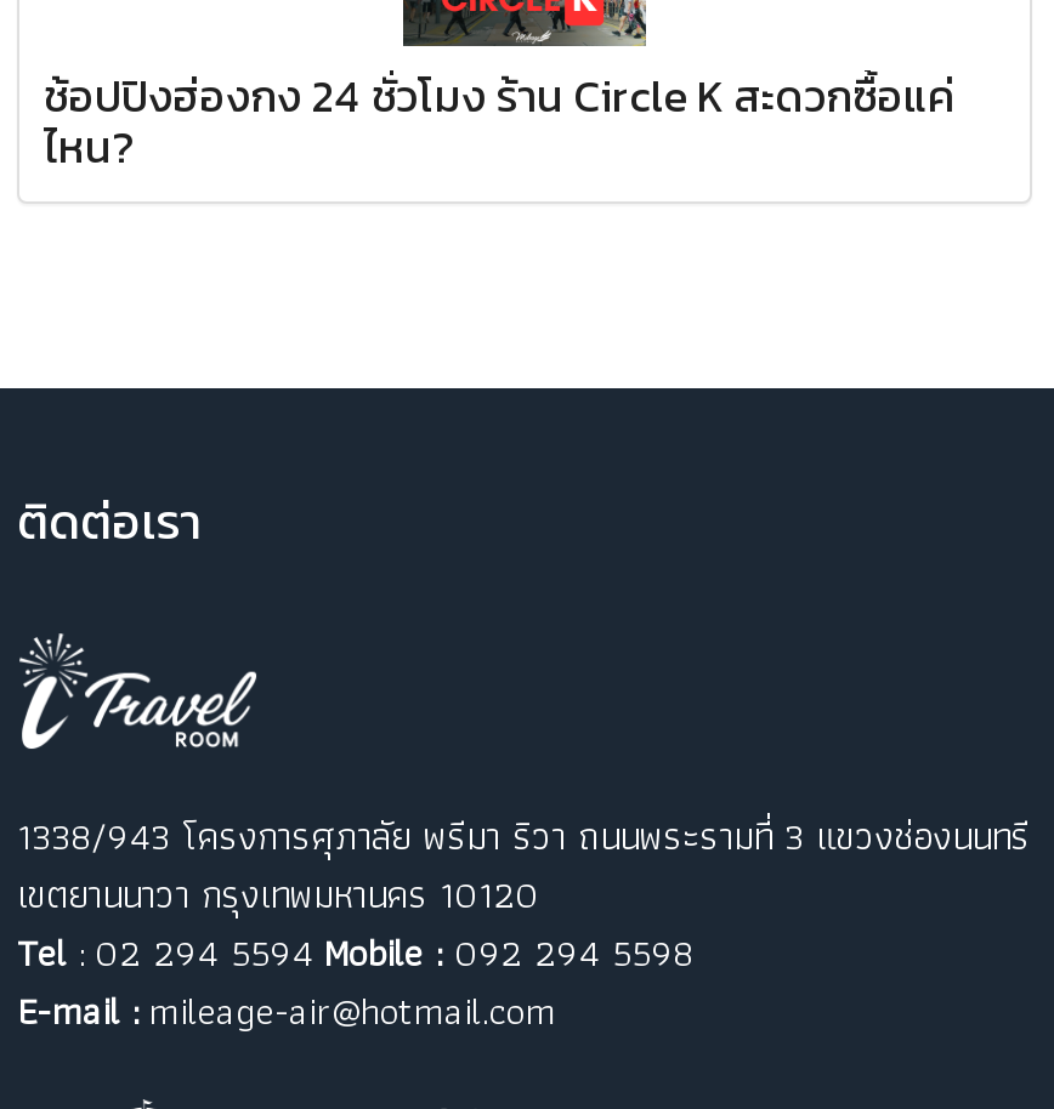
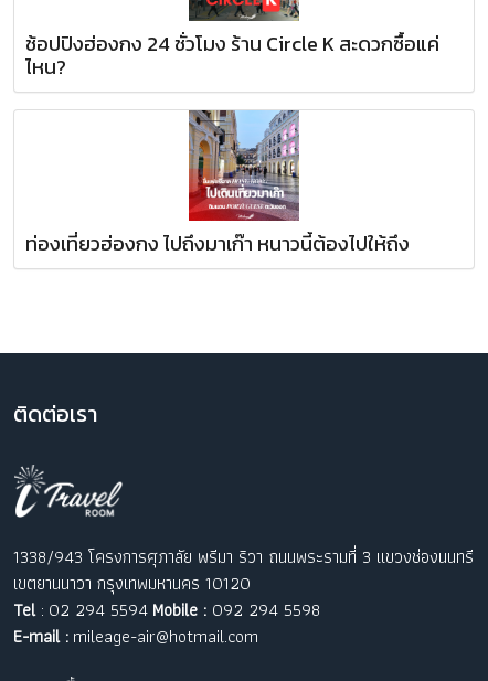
none -> [25,109,410,259] [image] | ท่องเที่ยวฮ่องกง ไปถึงมาเก๊า หนาวนี้ต้องไปให้ถึง

